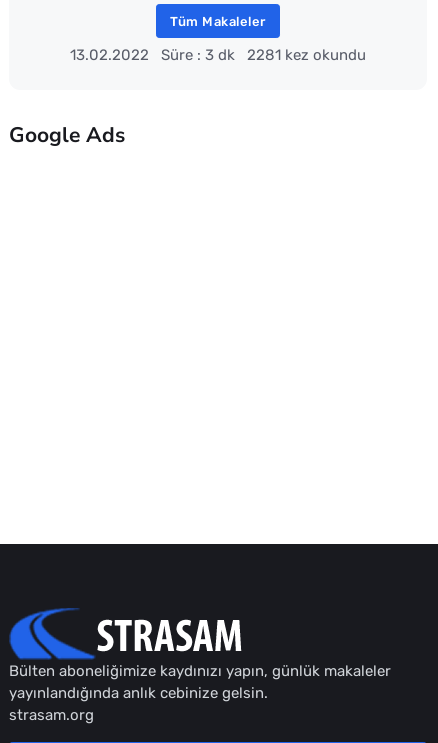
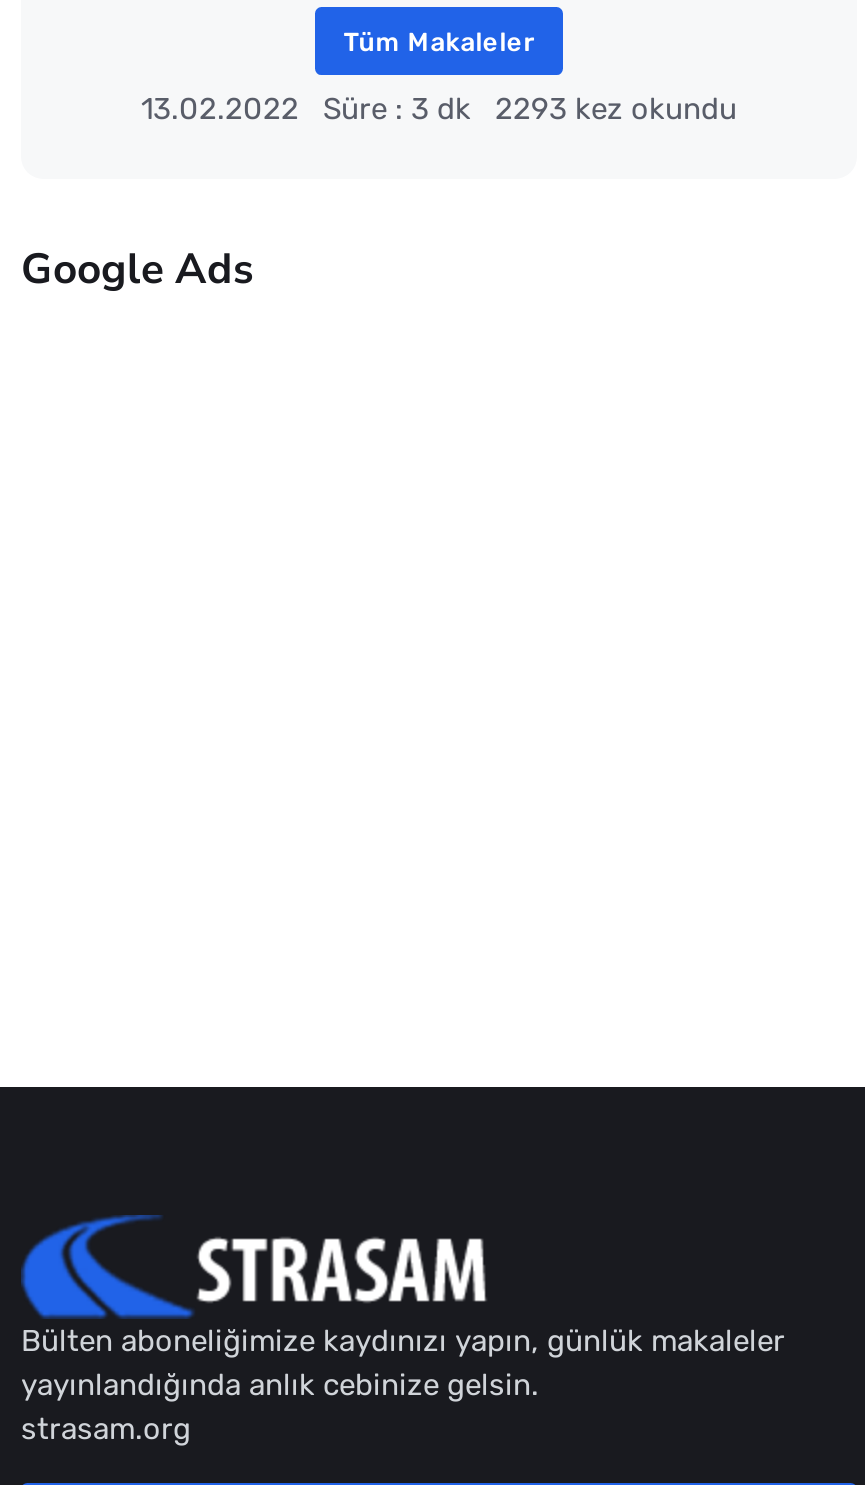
[70,46,366,64] 13.02.2022 Süre : 3 dk 2281 kez okundu -> [141,91,737,127] 13.02.2022 Süre : 3 dk 2293 kez okundu

